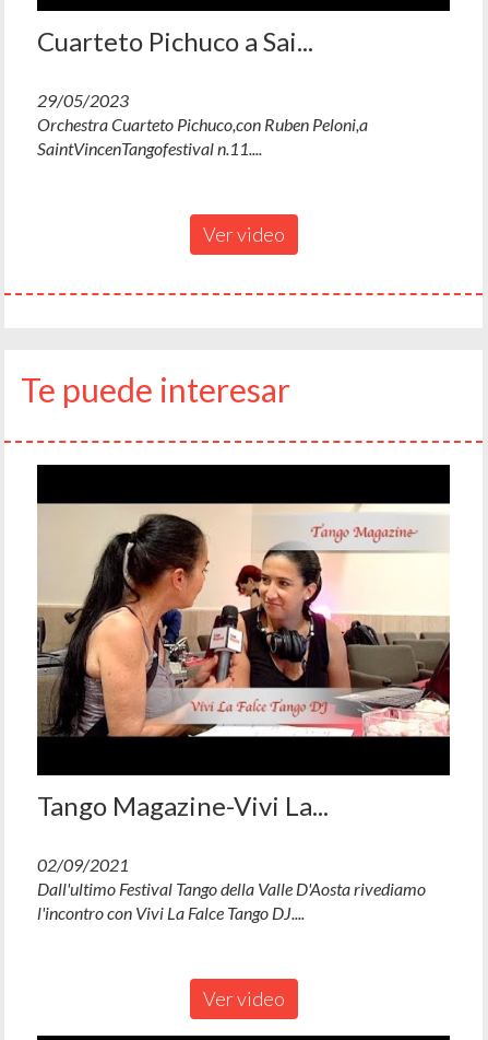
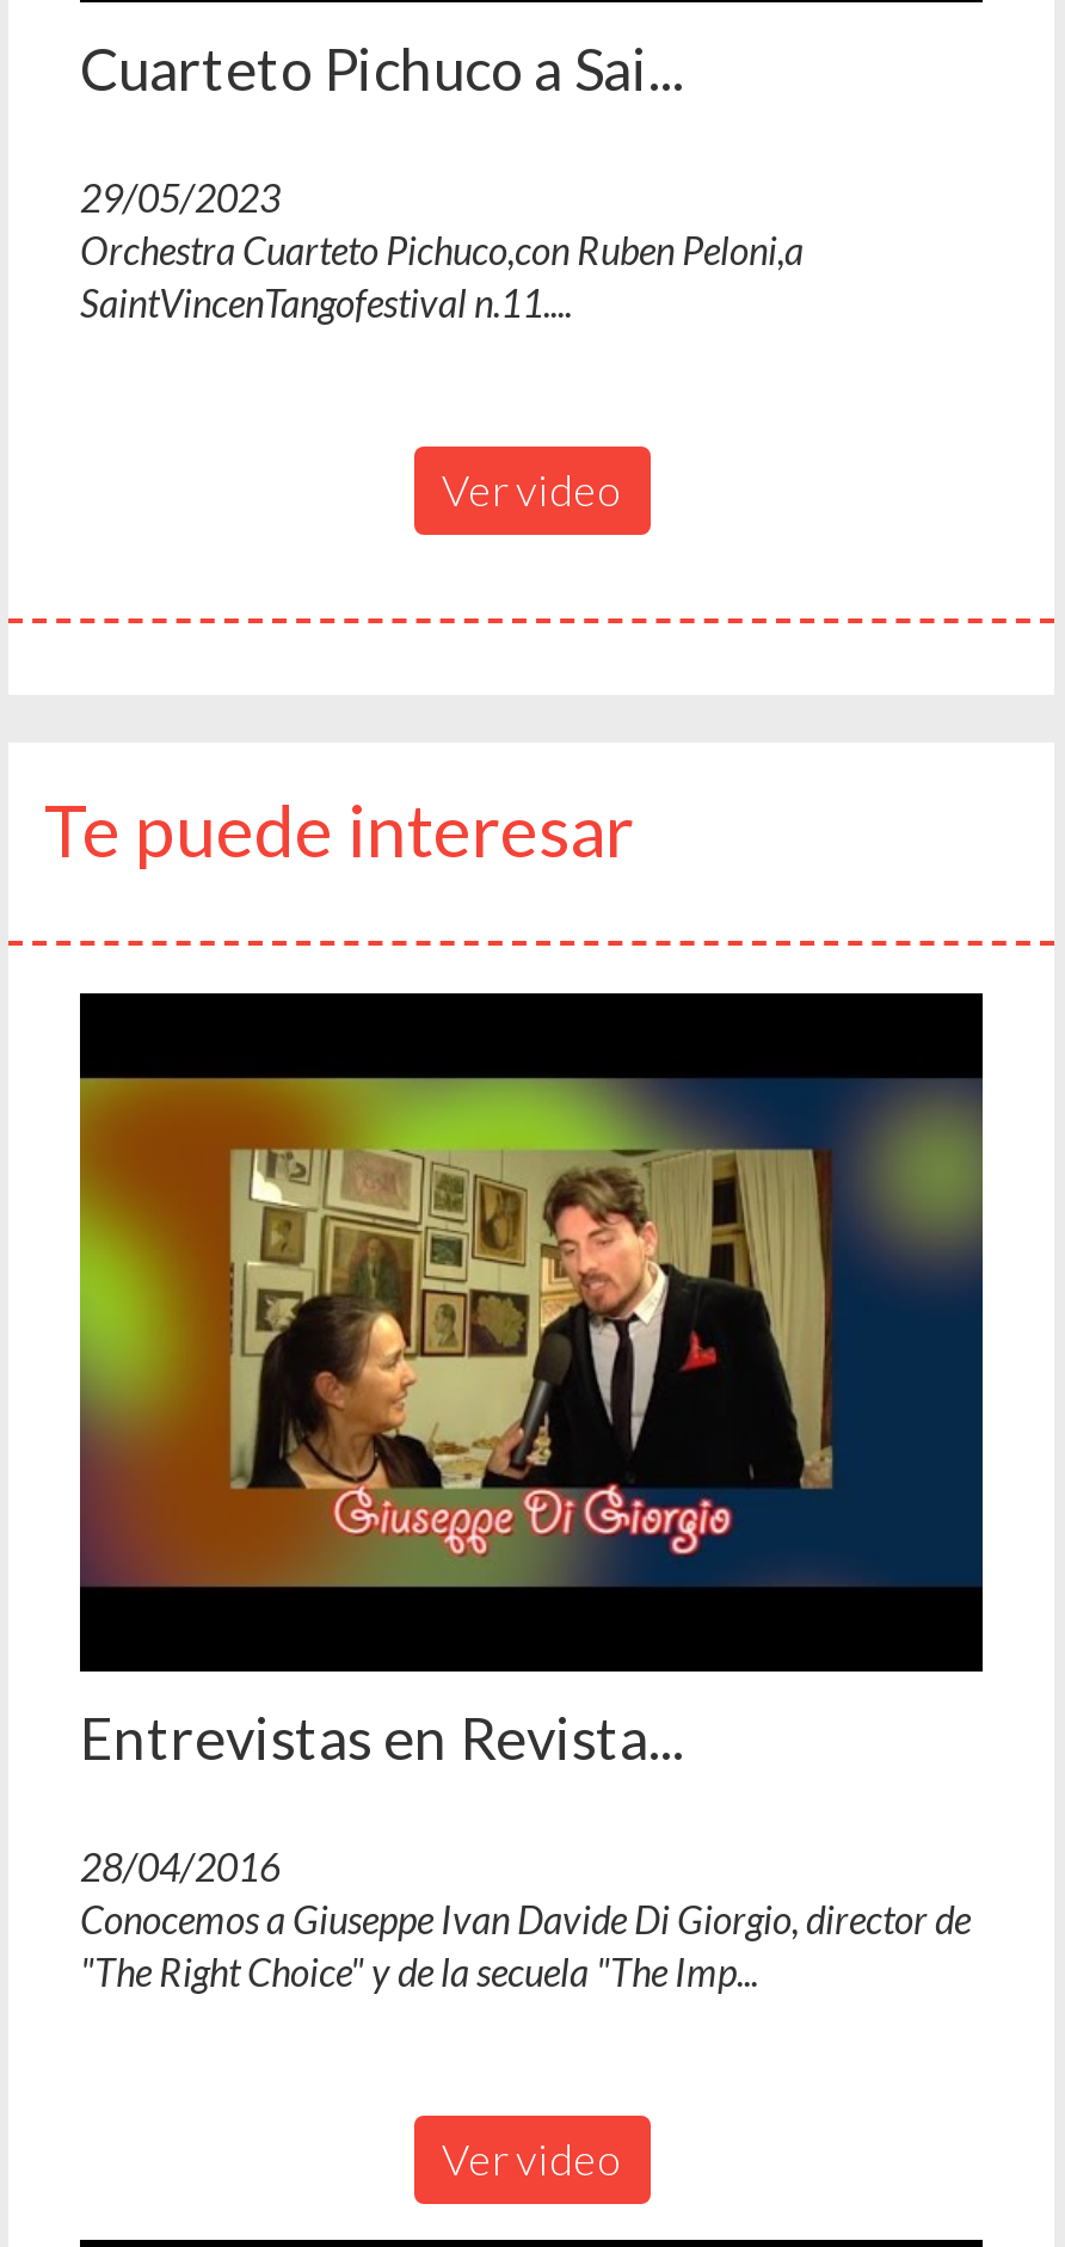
[36,502,451,738] [image] -> [78,1077,985,1588] [image]
[37,789,329,821] Tango Magazine-Vivi La... -> [80,1702,684,1772] Entrevistas en Revista...
[37,854,426,923] 02/09/2021 | Dall'ultimo Festival Tango della Valle D'Aosta rivediamo | l'incontro con Vivi La Falce Tango DJ.... -> [80,1843,971,1994] 28/04/2016 | Conocemos a Giuseppe Ivan Davide Di Giorgio, director de | "The Right Choice" y de la secuela "The Imp...

